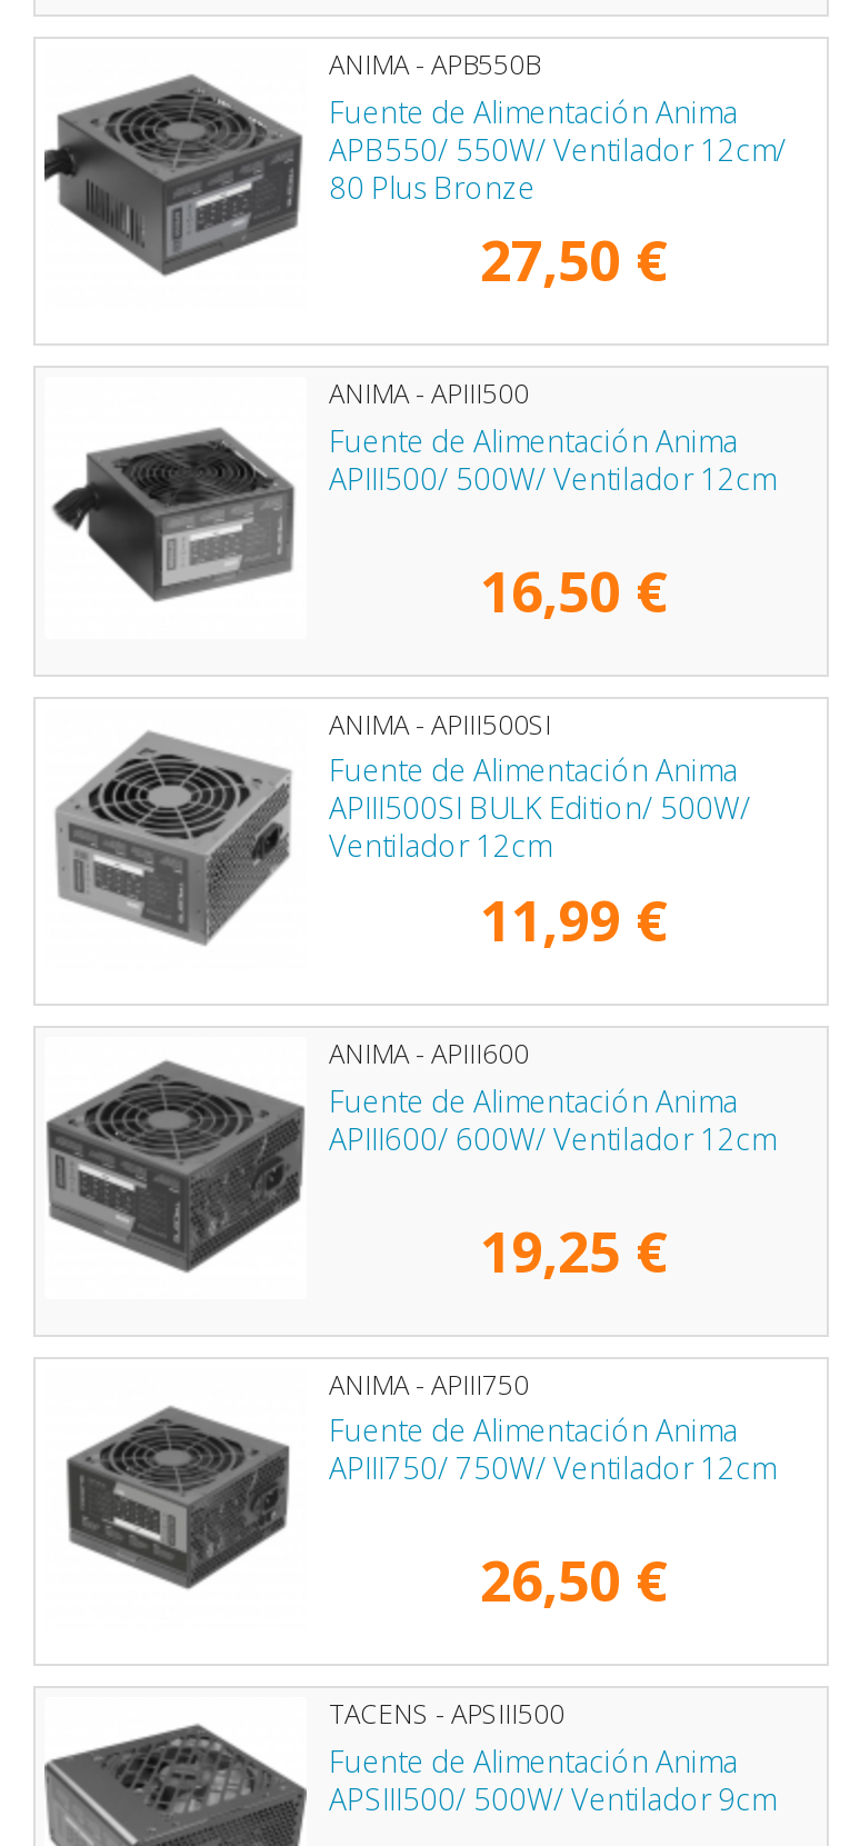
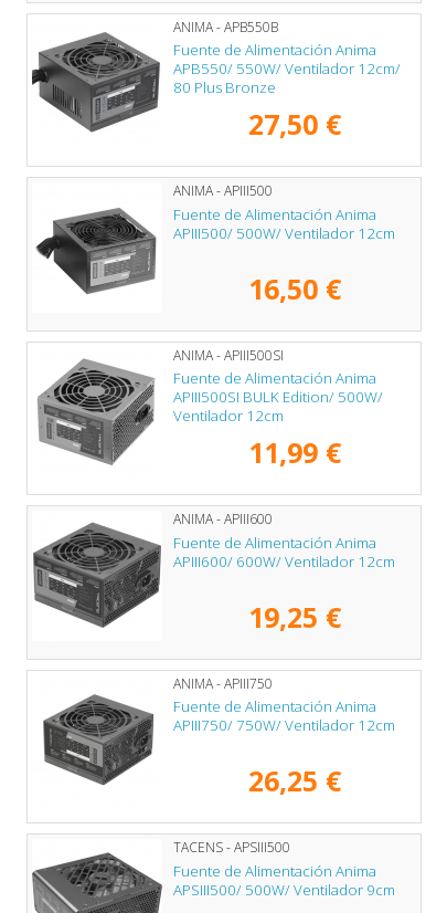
[480,1542,667,1617] 26,50 € -> [248,762,341,799] 26,25 €

